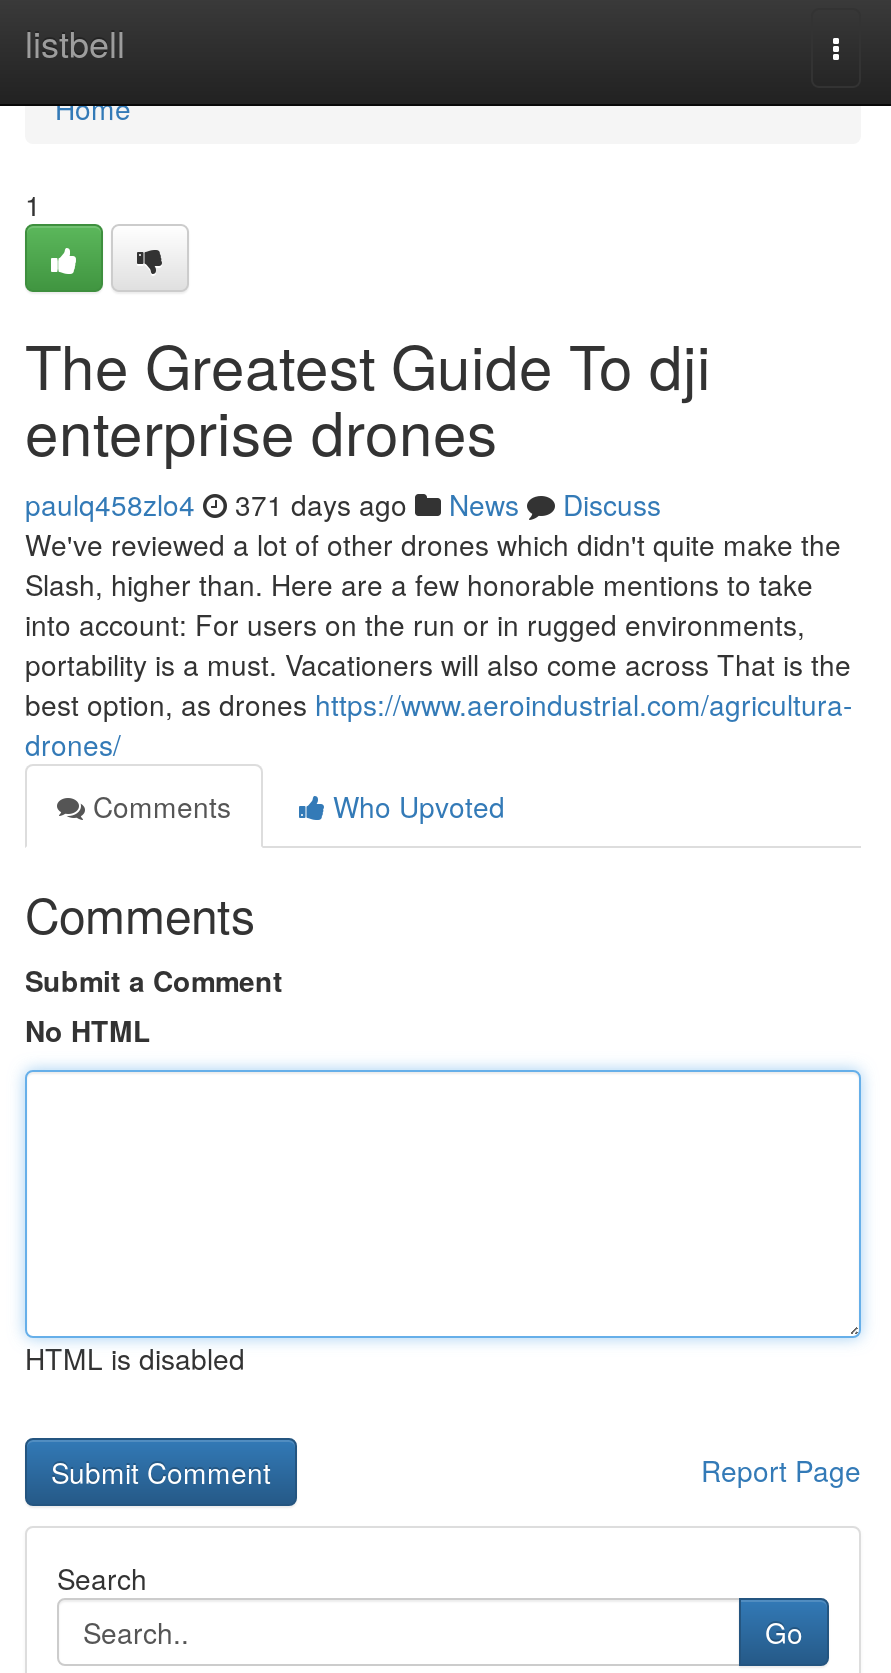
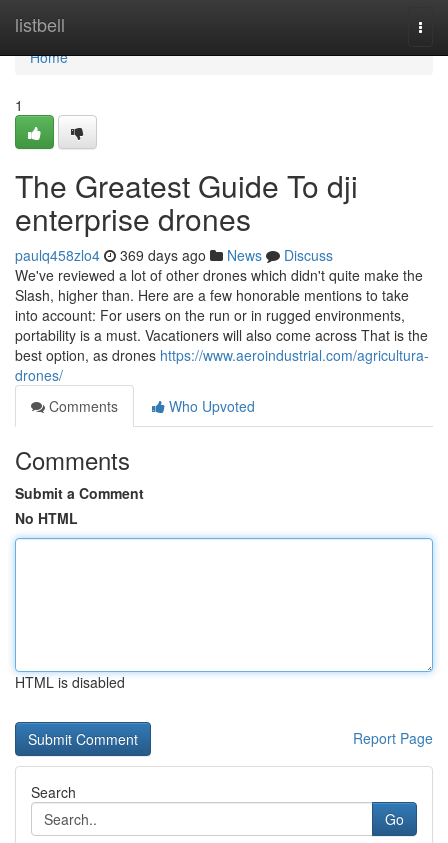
[25,484,661,524] paulq458zlo4 371 days ago News Discuss -> [15,245,333,265] paulq458zlo4 369 days ago News Discuss

